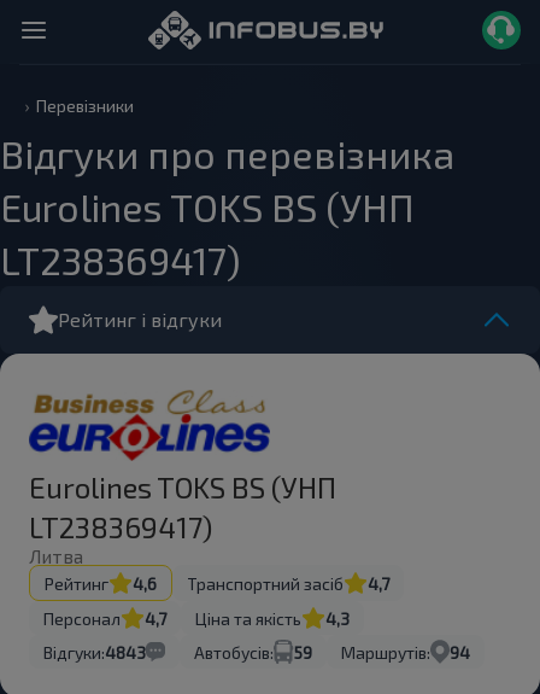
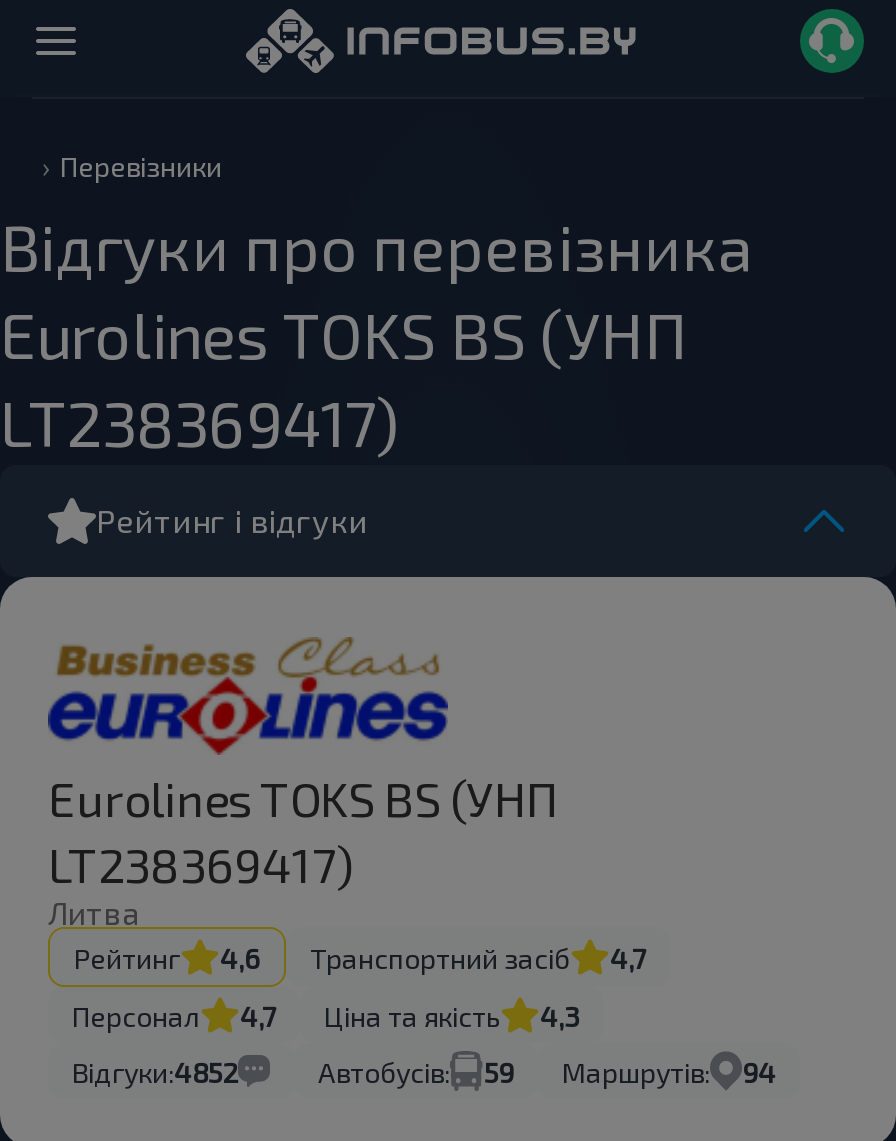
[43,641,146,662] Відгуки:4843 -> [72,1054,238,1088] Відгуки:4852

